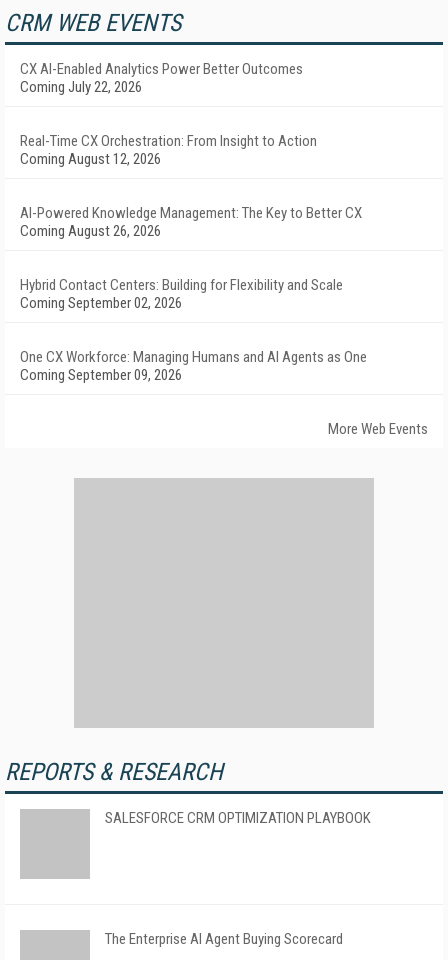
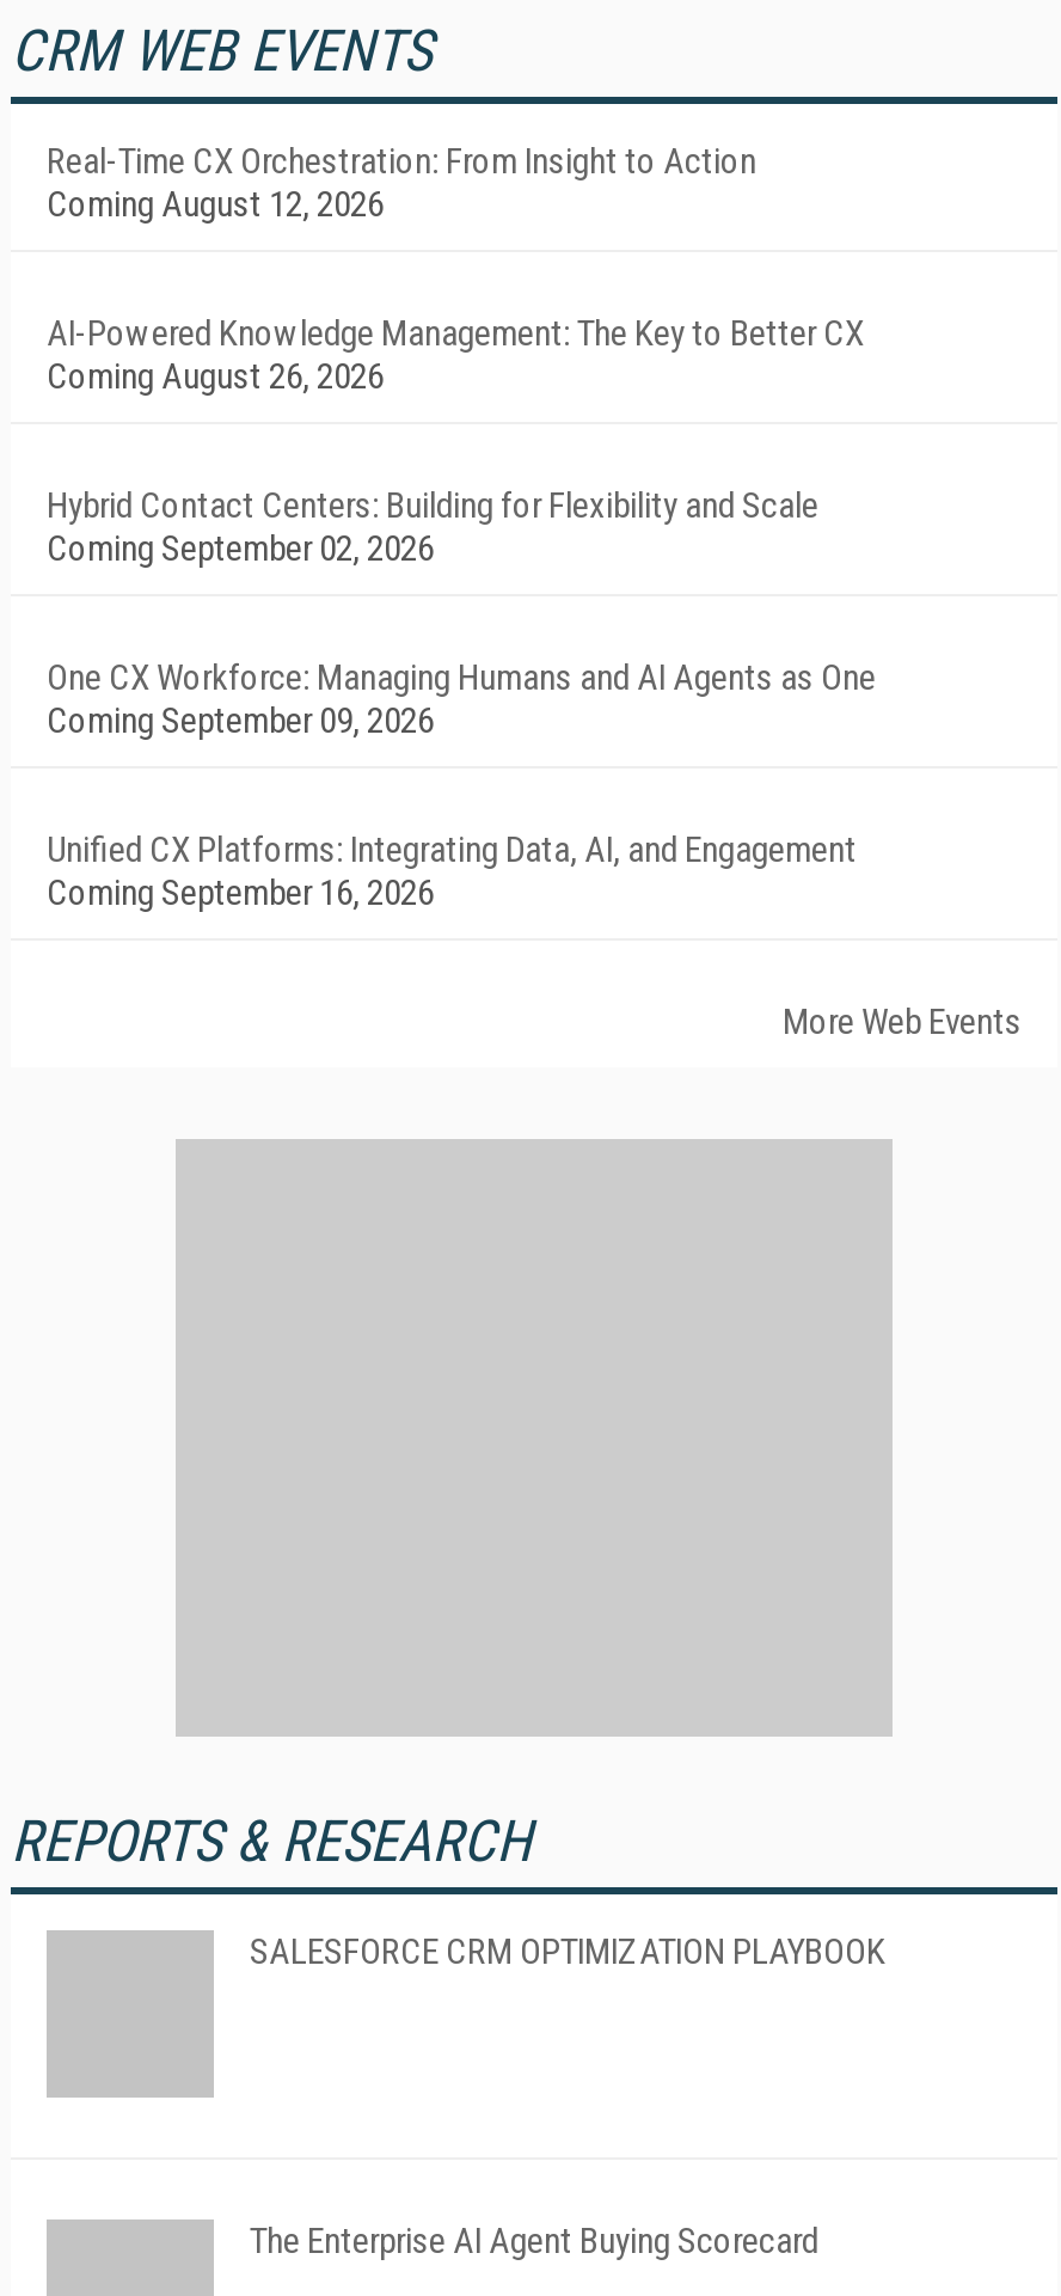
[20,60,303,96] CX AI-Enabled Analytics Power Better Outcomes | Coming July 22, 2026 -> none
moved [20,132,367,384] -> [47,140,876,742]: Real-Time CX Orchestration: From Insight to Action | Coming August 12, 2026 | AI-Powered Knowledge Management: The Key to Better CX | Coming August 26, 2026 | Hybrid Contact Centers: Building for Flexibility and Scale | Coming September 02, 2026 | One CX Workforce: Managing Humans and AI Agents as One | Coming September 09, 2026
none -> [47,828,857,914] Unified CX Platforms: Integrating Data, AI, and Engagement | Coming September 16, 2026

